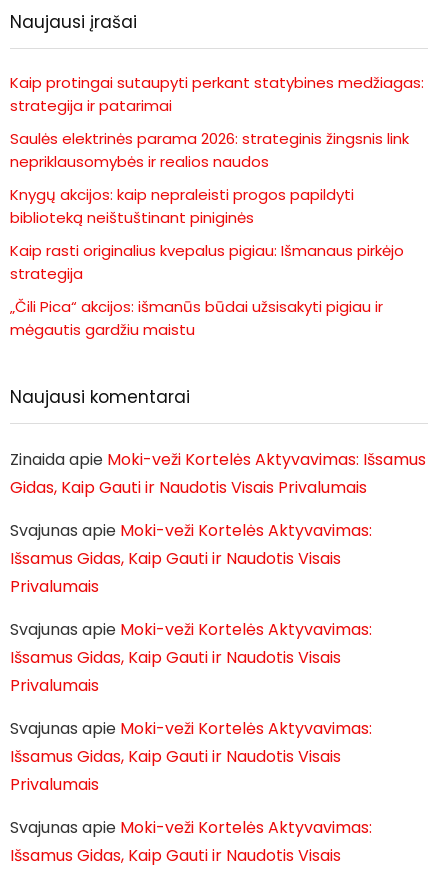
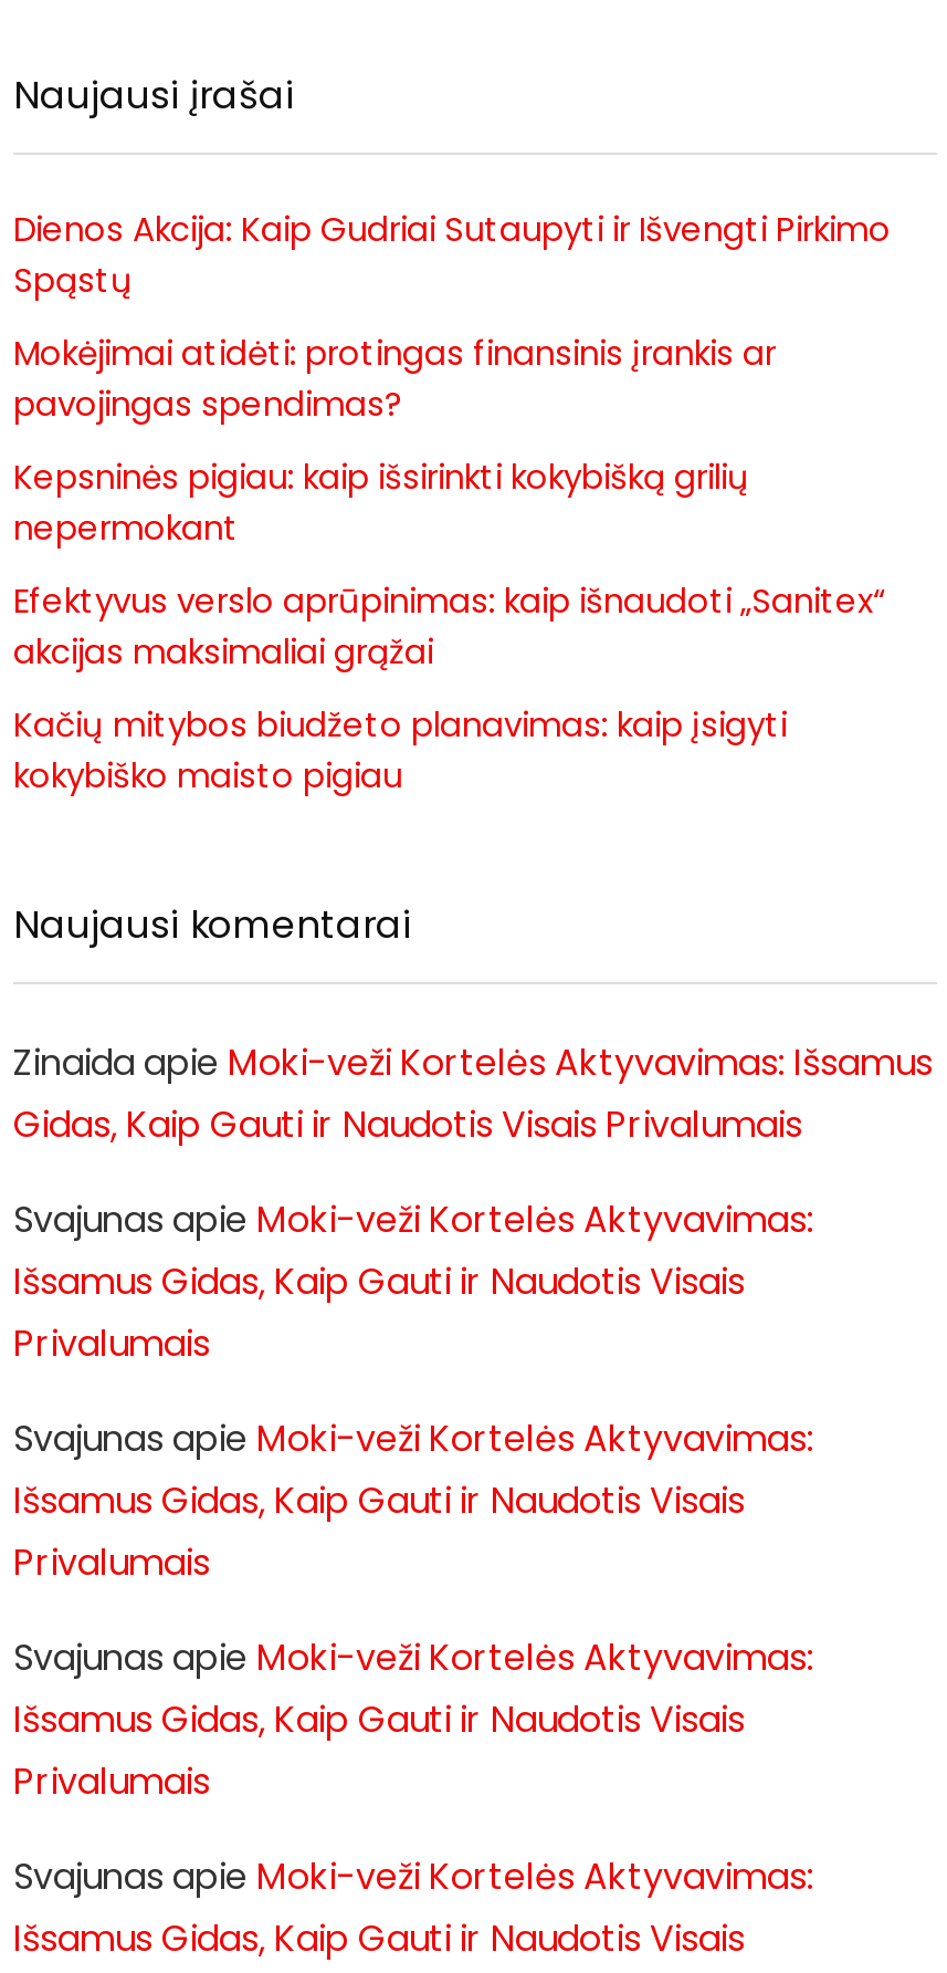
[10,72,424,116] Kaip protingai sutaupyti perkant statybines medžiagas: | strategija ir patarimai -> [13,206,891,304] Dienos Akcija: Kaip Gudriai Sutaupyti ir Išvengti Pirkimo | Spąstų
[10,128,409,172] Saulės elektrinės parama 2026: strateginis žingsnis link | nepriklausomybės ir realios naudos -> [13,330,776,428] Mokėjimai atidėti: protingas finansinis įrankis ar | pavojingas spendimas?
[10,184,354,228] Knygų akcijos: kaip nepraleisti progos papildyti | biblioteką neištuštinant piniginės -> [13,454,749,551] Kepsninės pigiau: kaip išsirinkti kokybišką grilių | nepermokant
[10,240,404,284] Kaip rasti originalius kvepalus pigiau: Išmanaus pirkėjo | strategija -> [13,578,886,675] Efektyvus verslo aprūpinimas: kaip išnaudoti „Sanitex“ | akcijas maksimaliai grąžai
[10,296,383,340] „Čili Pica“ akcijos: išmanūs būdai užsisakyti pigiau ir | mėgautis gardžiu maistu -> [13,702,787,799] Kačių mitybos biudžeto planavimas: kaip įsigyti | kokybiško maisto pigiau

